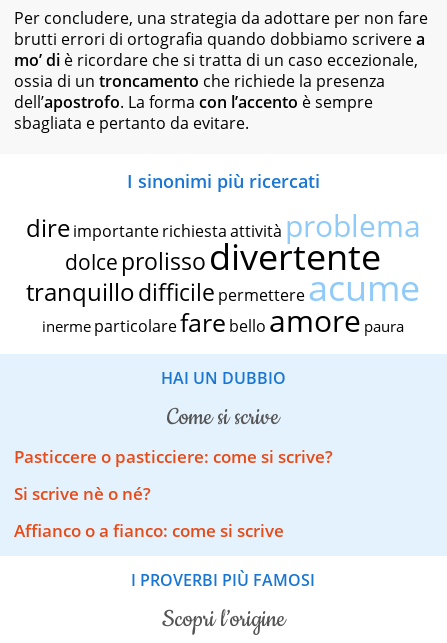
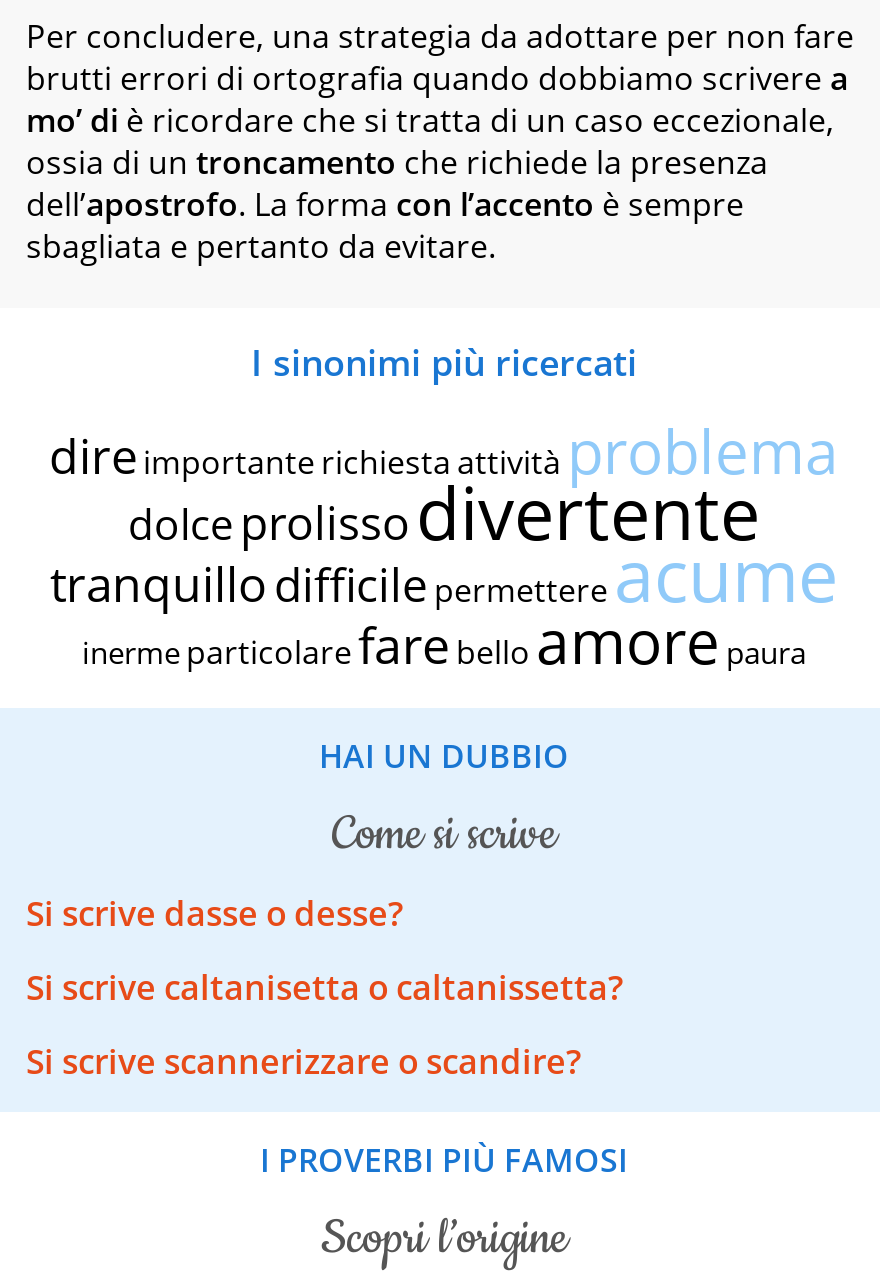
[14,445,333,468] Pasticcere o pasticciere: come si scrive? -> [26,890,404,936] Si scrive dasse o desse?
[14,482,151,505] Si scrive nè o né? -> [26,964,624,1010] Si scrive caltanisetta o caltanissetta?
[14,519,284,542] Affianco o a fianco: come si scrive -> [26,1038,582,1084] Si scrive scannerizzare o scandire?

